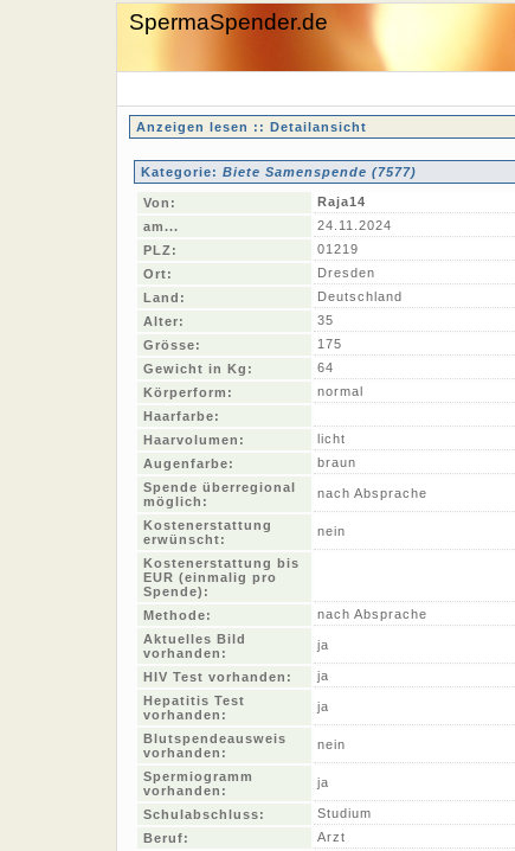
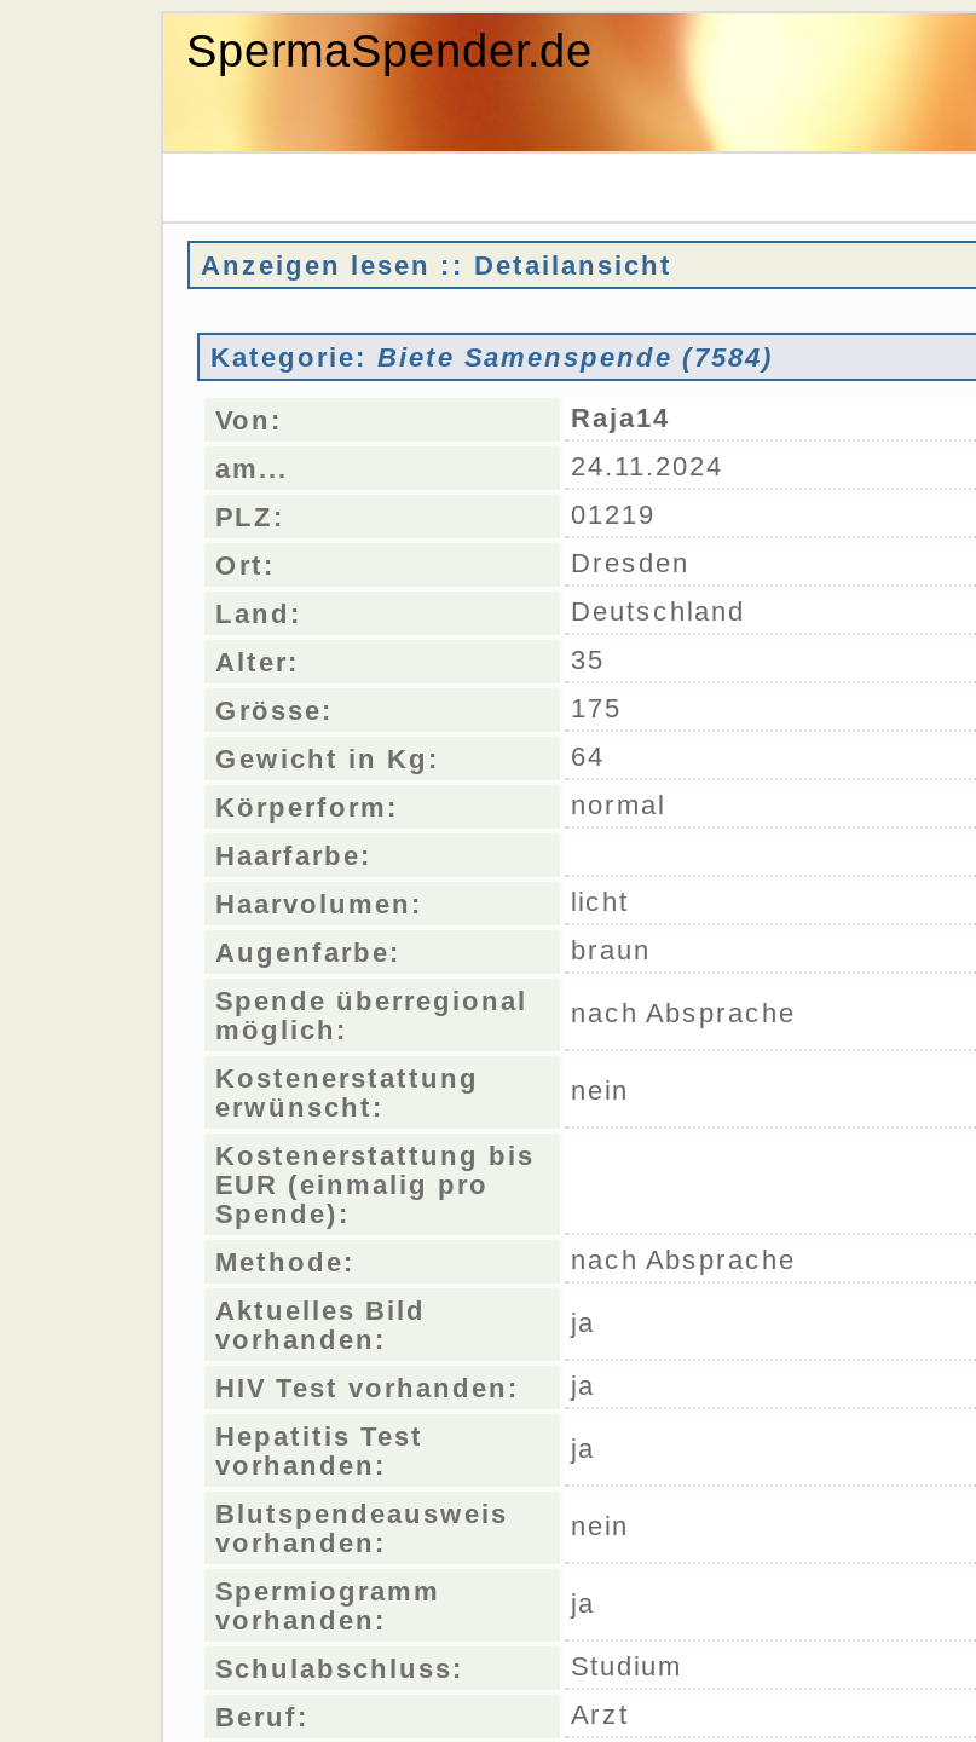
[140,165,416,179] Kategorie: Biete Samenspende (7577) -> [210,342,774,371] Kategorie: Biete Samenspende (7584)

